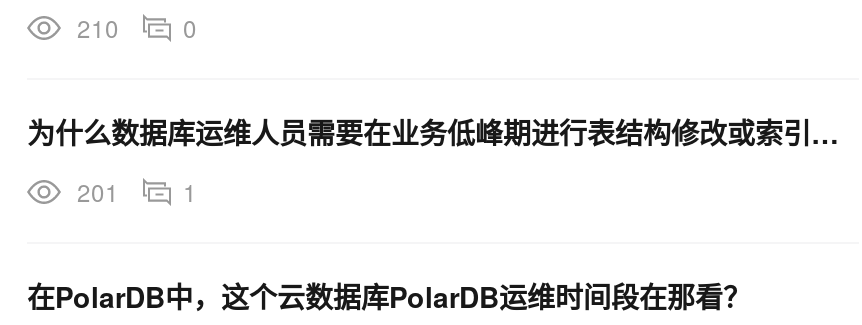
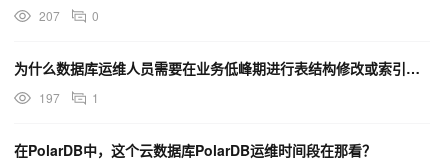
[77,9,197,43] 210 0 -> [39,7,99,24] 207 0
[77,173,197,207] 201 1 -> [39,89,99,106] 197 1

